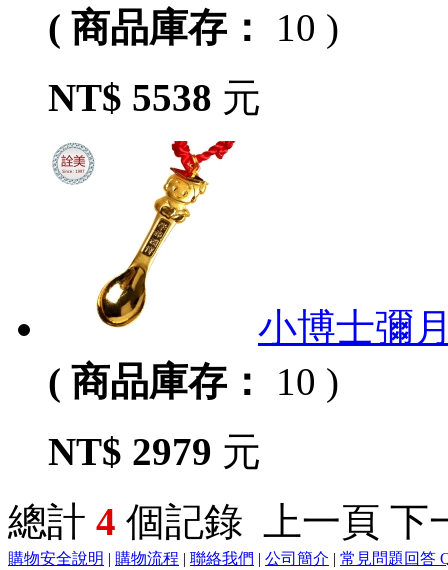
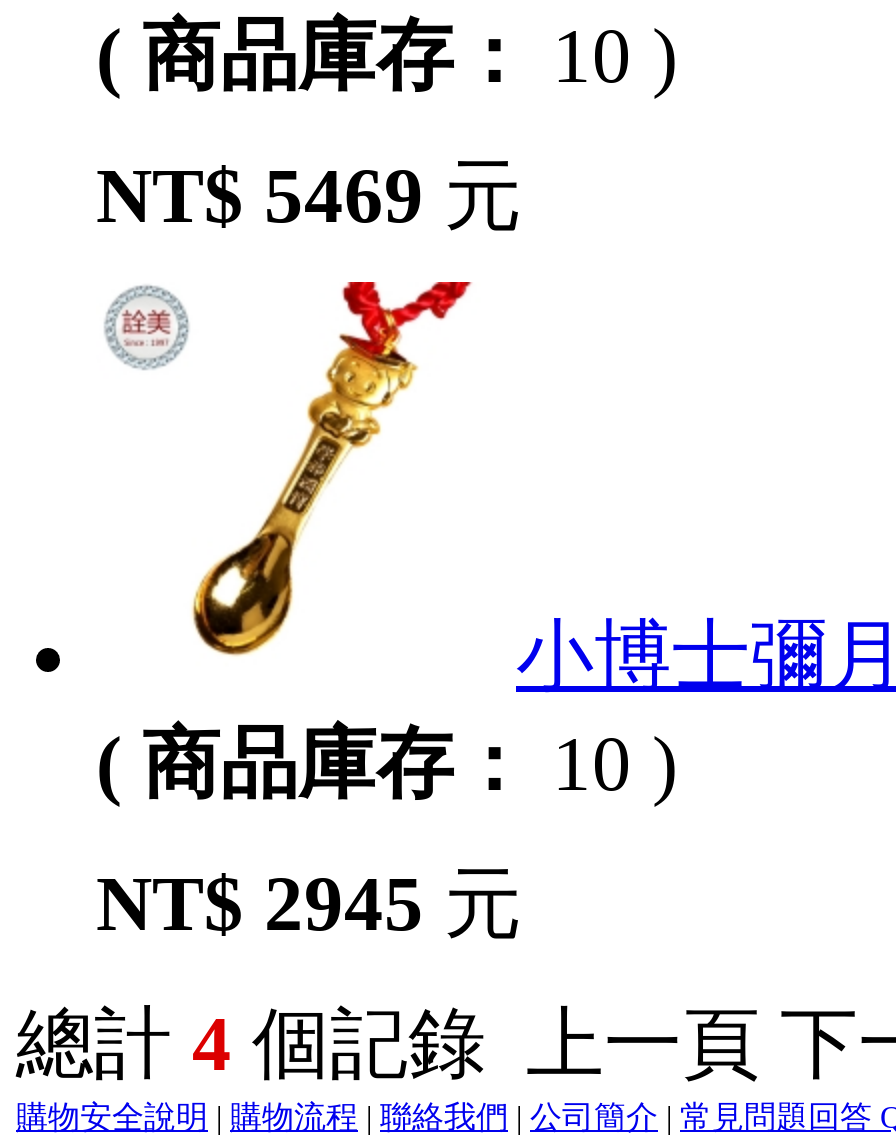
[48,76,261,119] NT$ 5538元 -> [96,153,522,239] NT$ 5469元
[48,430,261,473] NT$ 2979元 -> [96,861,522,947] NT$ 2945元

